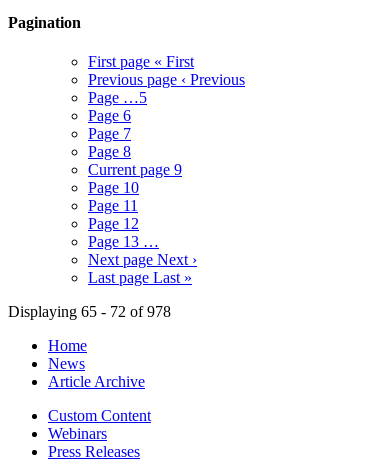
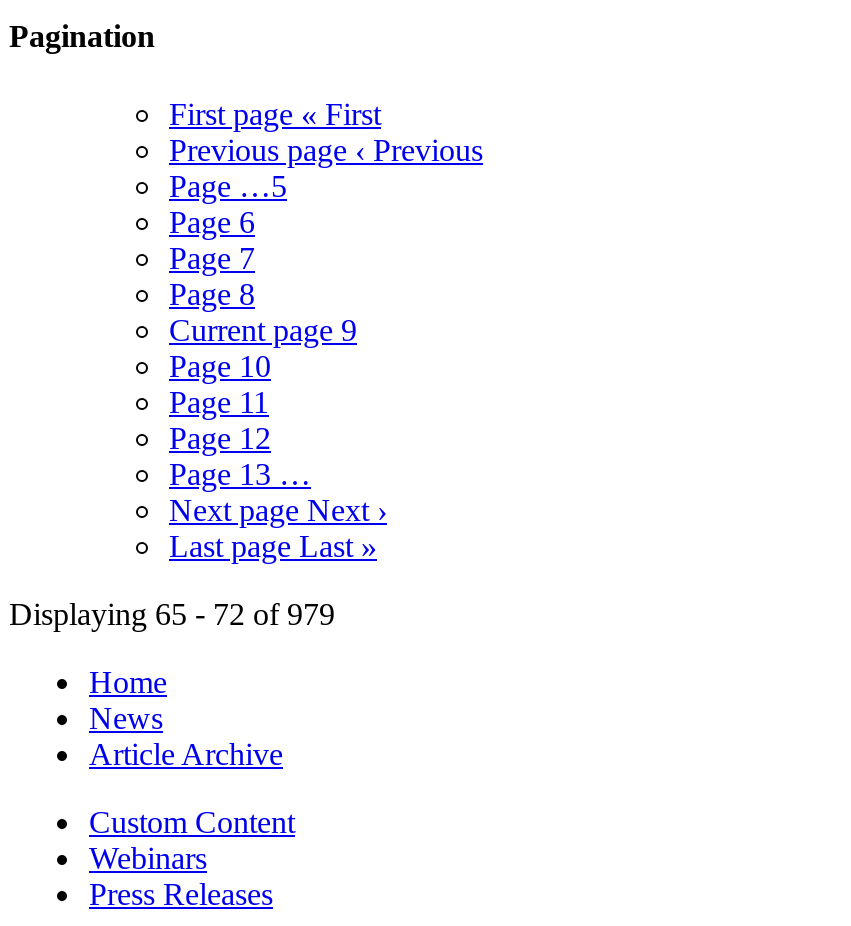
[8,303,171,320] Displaying 65 - 72 of 978 -> [9,598,335,632] Displaying 65 - 72 of 979

